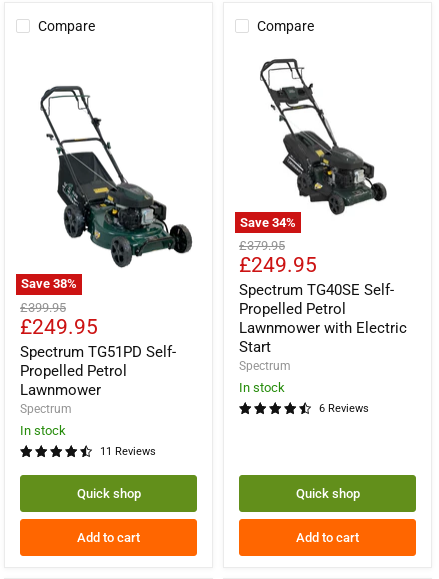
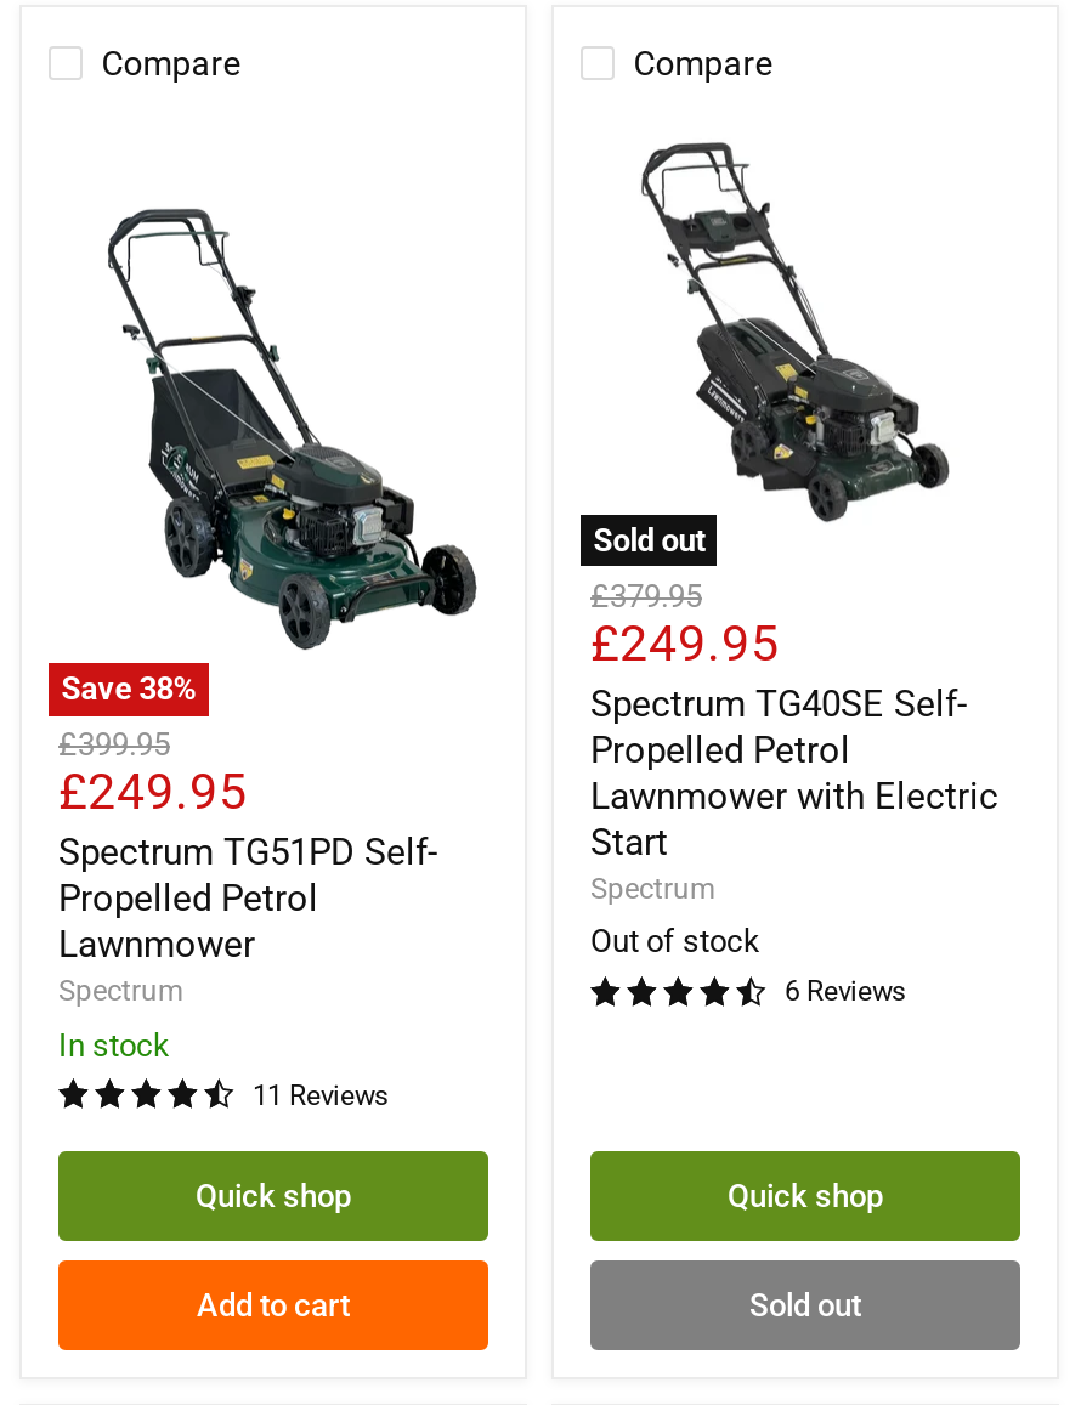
[240,215,296,230] Save 34% -> [593,521,705,558] Sold out
[243,380,285,395] In stock -> [590,924,760,960] Out of stock
[296,530,359,545] Add to cart -> [749,1286,861,1323] Sold out

